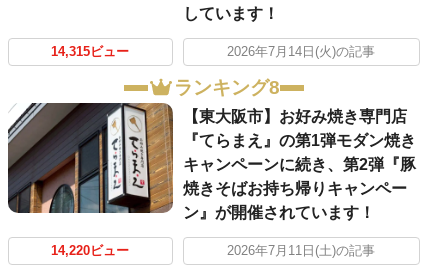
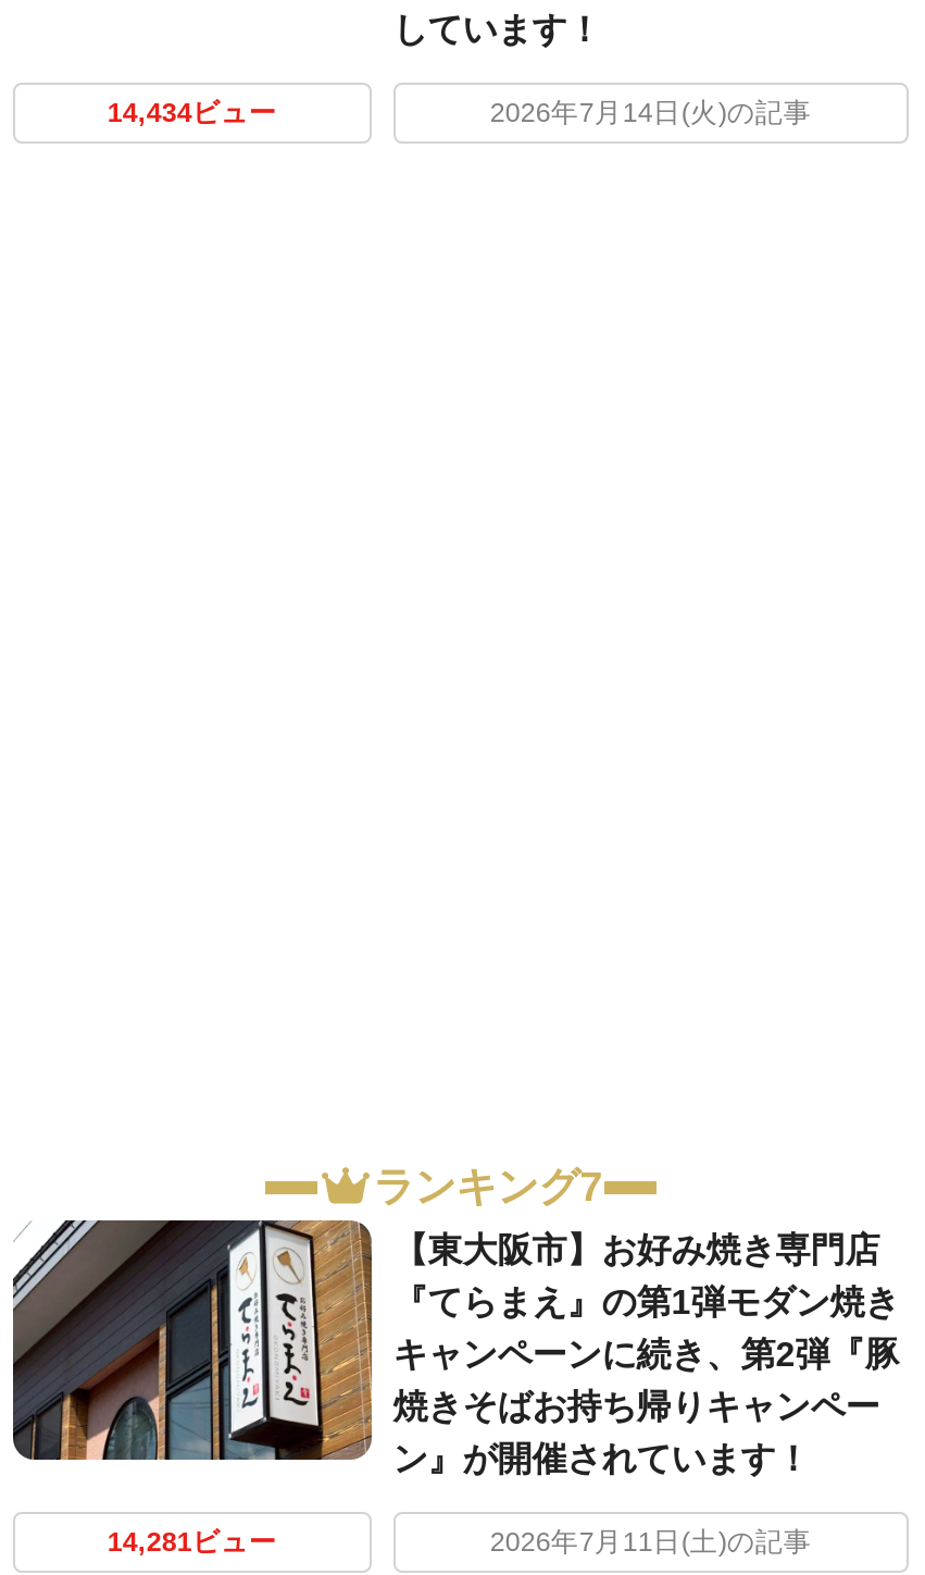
[51,44,129,58] 14,315ビュー -> [107,97,277,127] 14,434ビュー
[174,77,280,98] ランキング8 -> [373,1164,603,1210] ランキング7
[51,244,129,258] 14,220ビュー -> [107,1527,277,1558] 14,281ビュー

